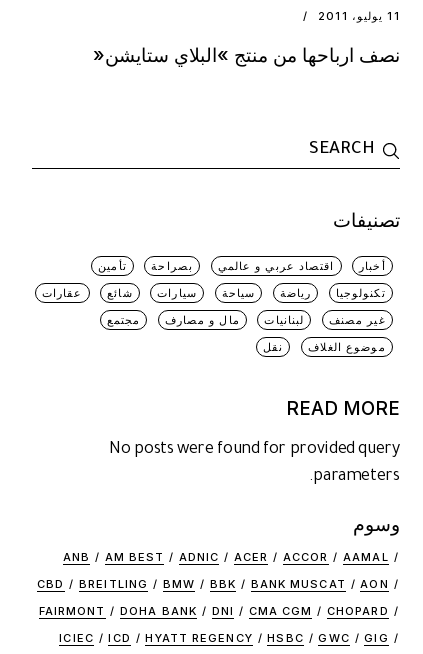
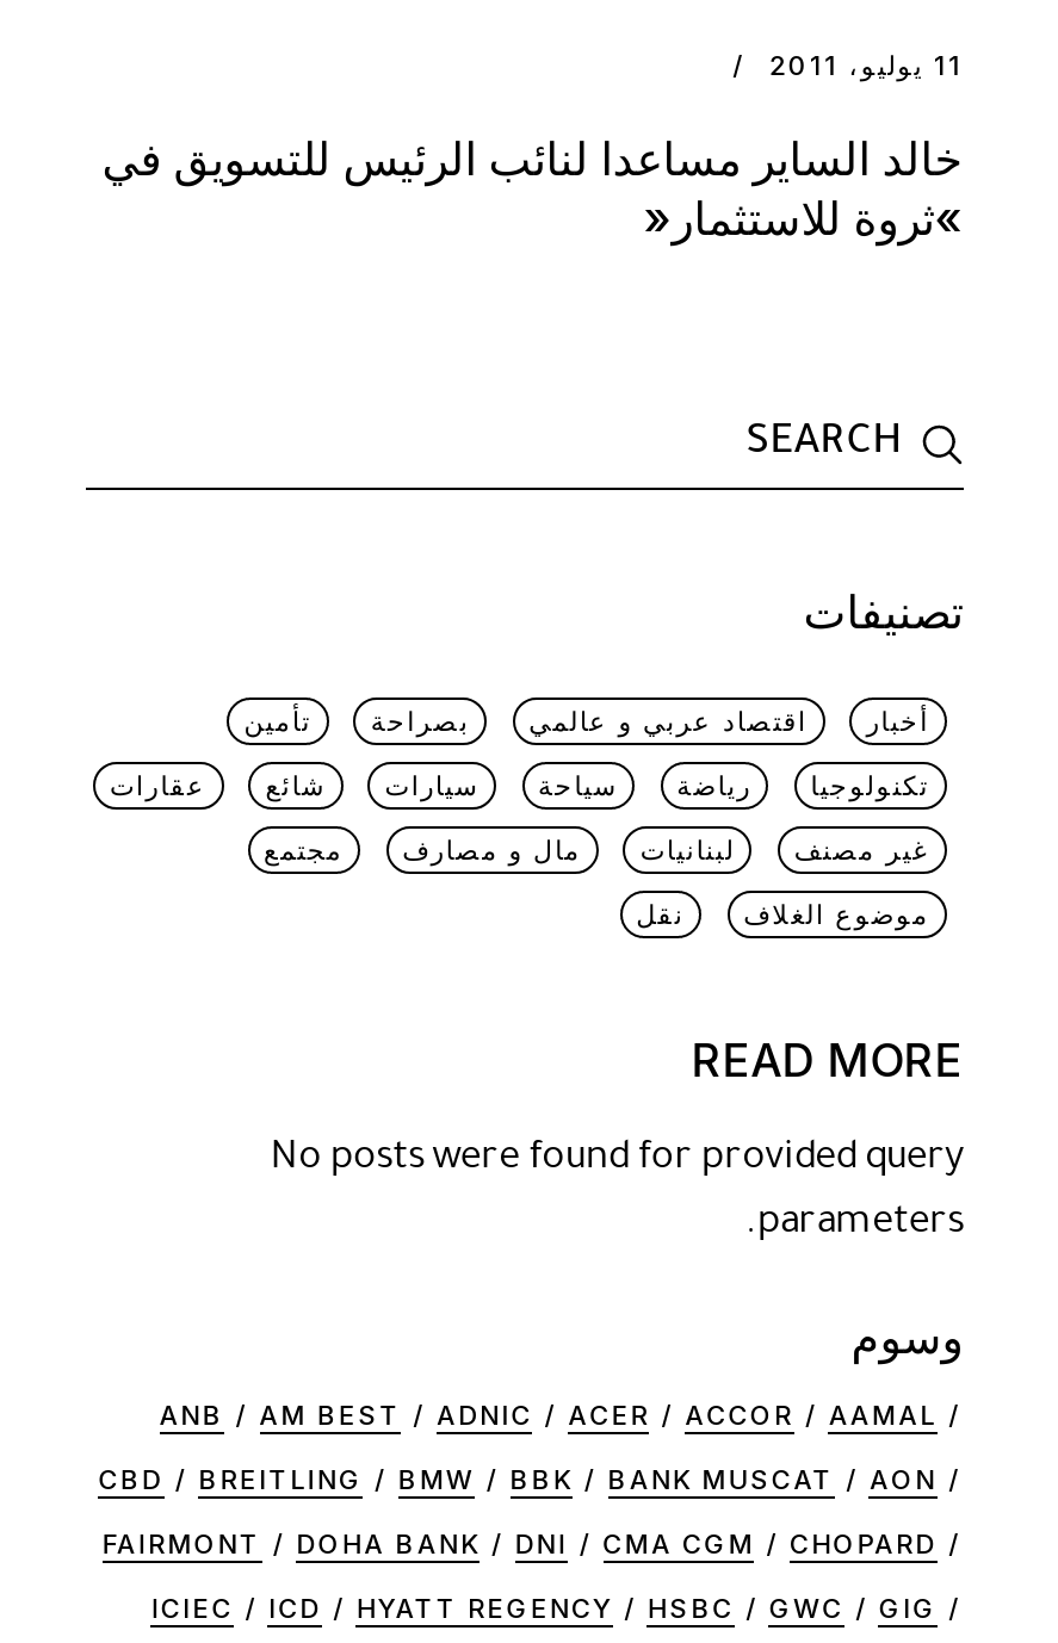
[93,44,400,67] نصف ارباحها من منتج »البلاي ستايشن« -> [102,131,963,245] خالد الساير مساعدا لنائب الرئيس للتسويق في | »ثروة للاستثمار«

